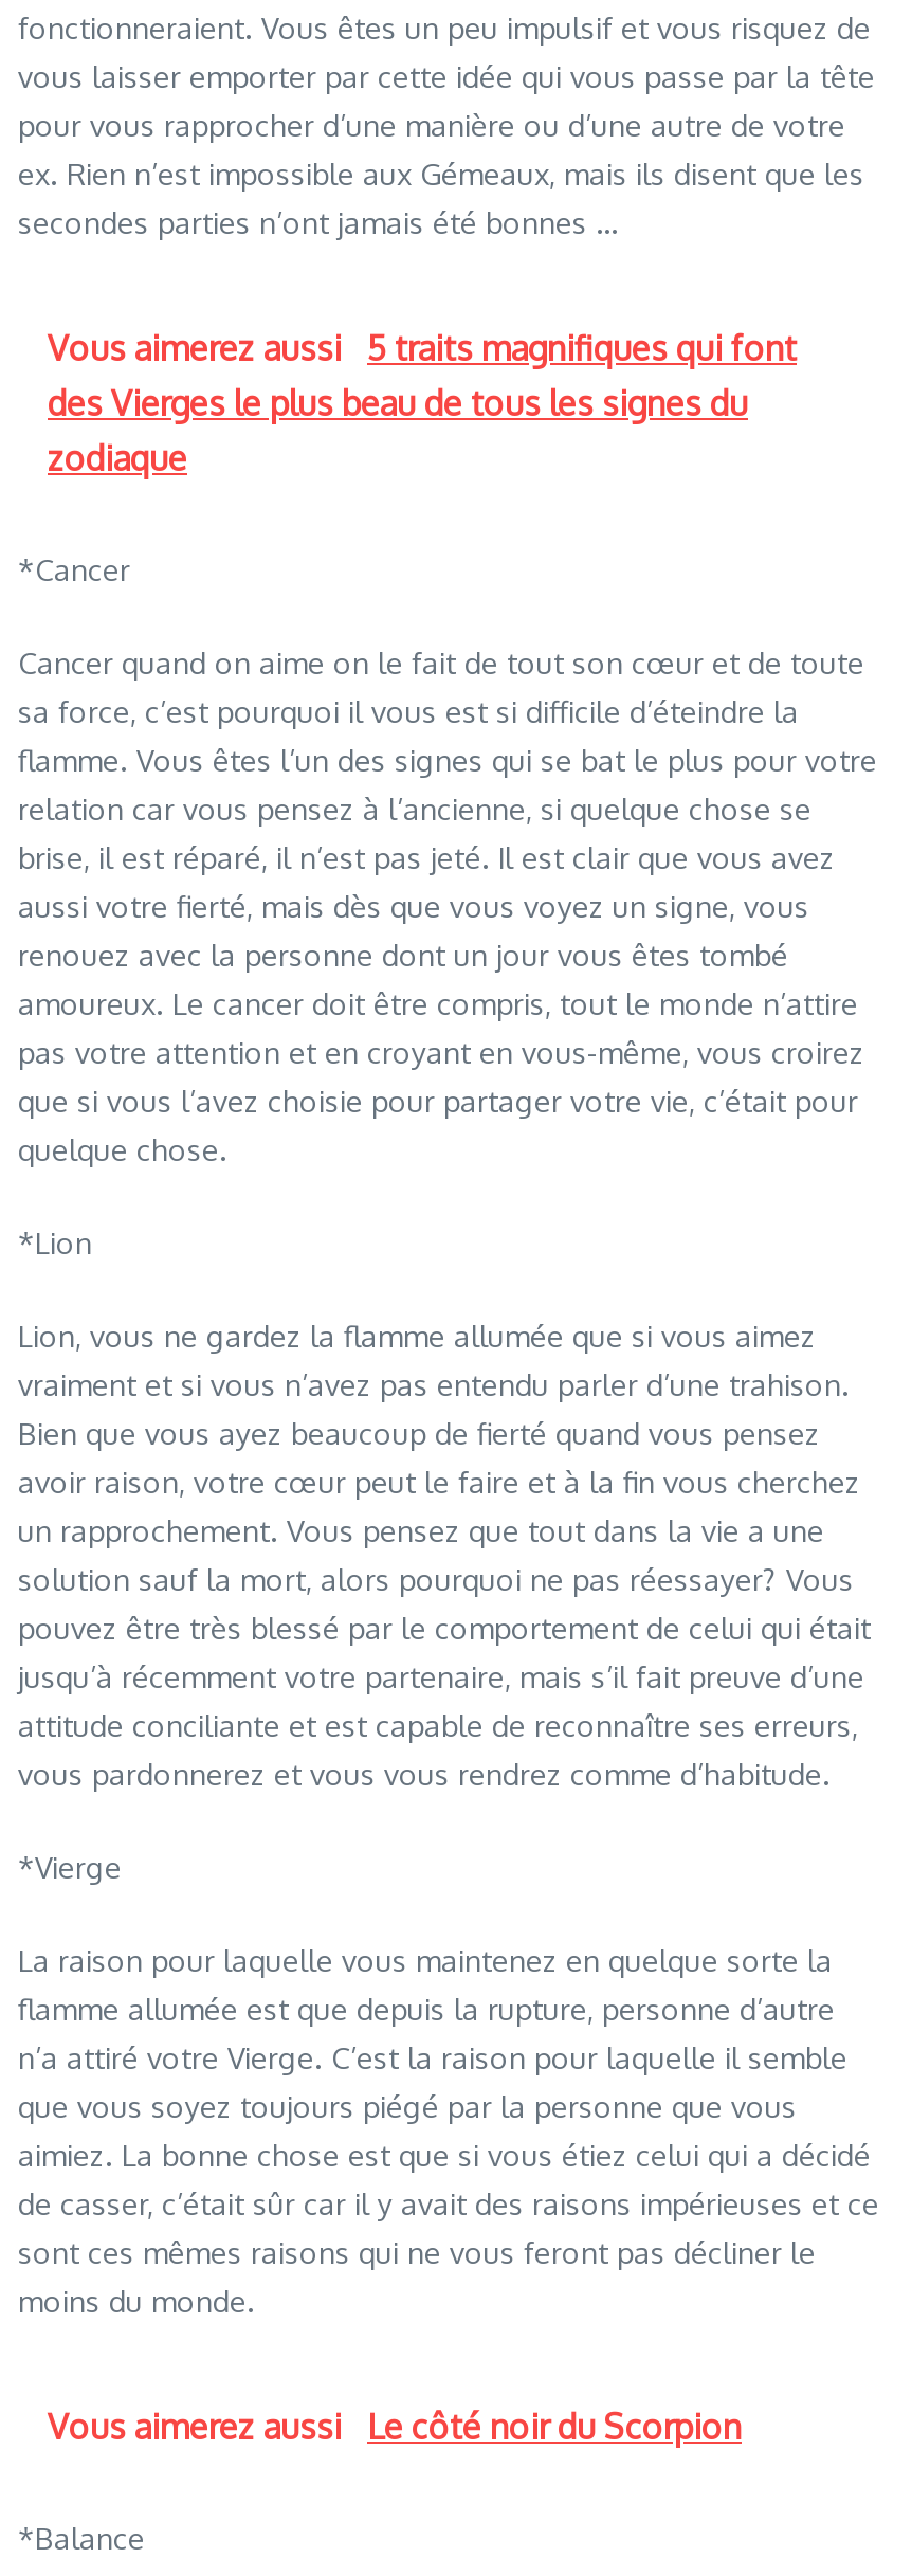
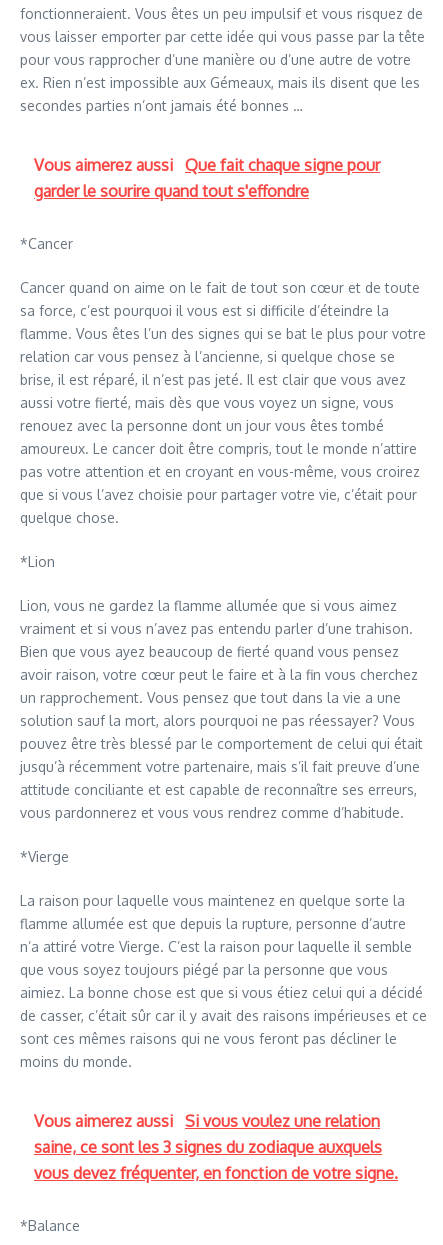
[48,327,797,479] Vous aimerez aussi 5 traits magnifiques qui font | des Vierges le plus beau de tous les signes du | zodiaque -> [34,155,380,201] Vous aimerez aussi Que fait chaque signe pour | garder le sourire quand tout s'effondre
moved [18,551,879,2319] -> [20,235,427,1070]: *Cancer | Cancer quand on aime on le fait de tout son cœur et de toute | sa force, c’est pourquoi il vous est si difficile d’éteindre la | ... | sont ces mêmes raisons qui ne vous feront pas décliner le | moins du monde.
[48,2406,742,2448] Vous aimerez aussi Le côté noir du Scorpion -> [34,1111,398,1183] Vous aimerez aussi Si vous voulez une relation | saine, ce sont les 3 signes du zodiaque auxquels | vous devez fréquenter, en fonction de votre signe.

